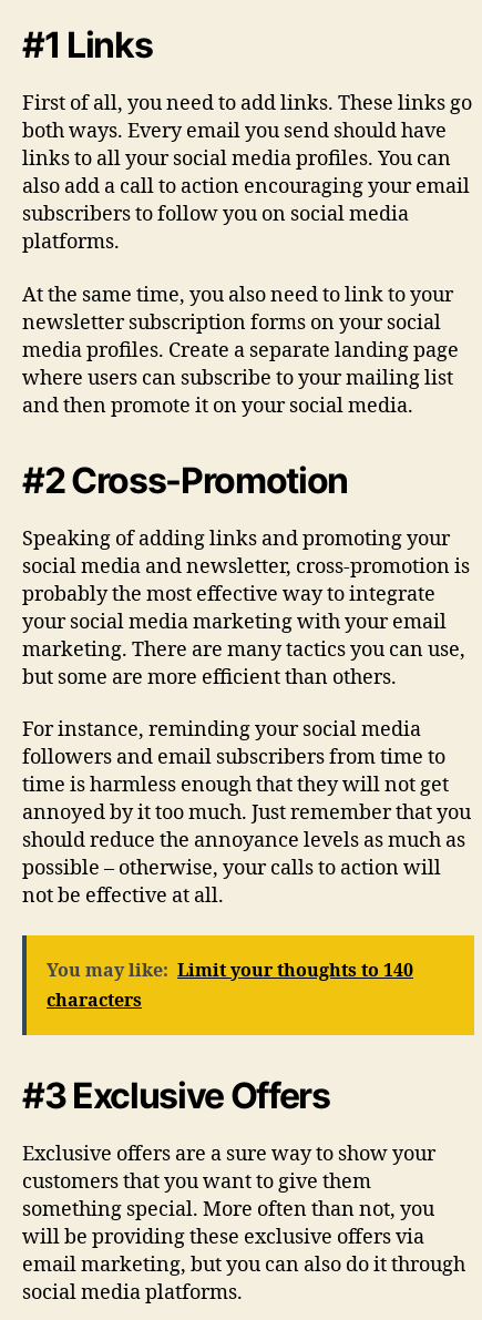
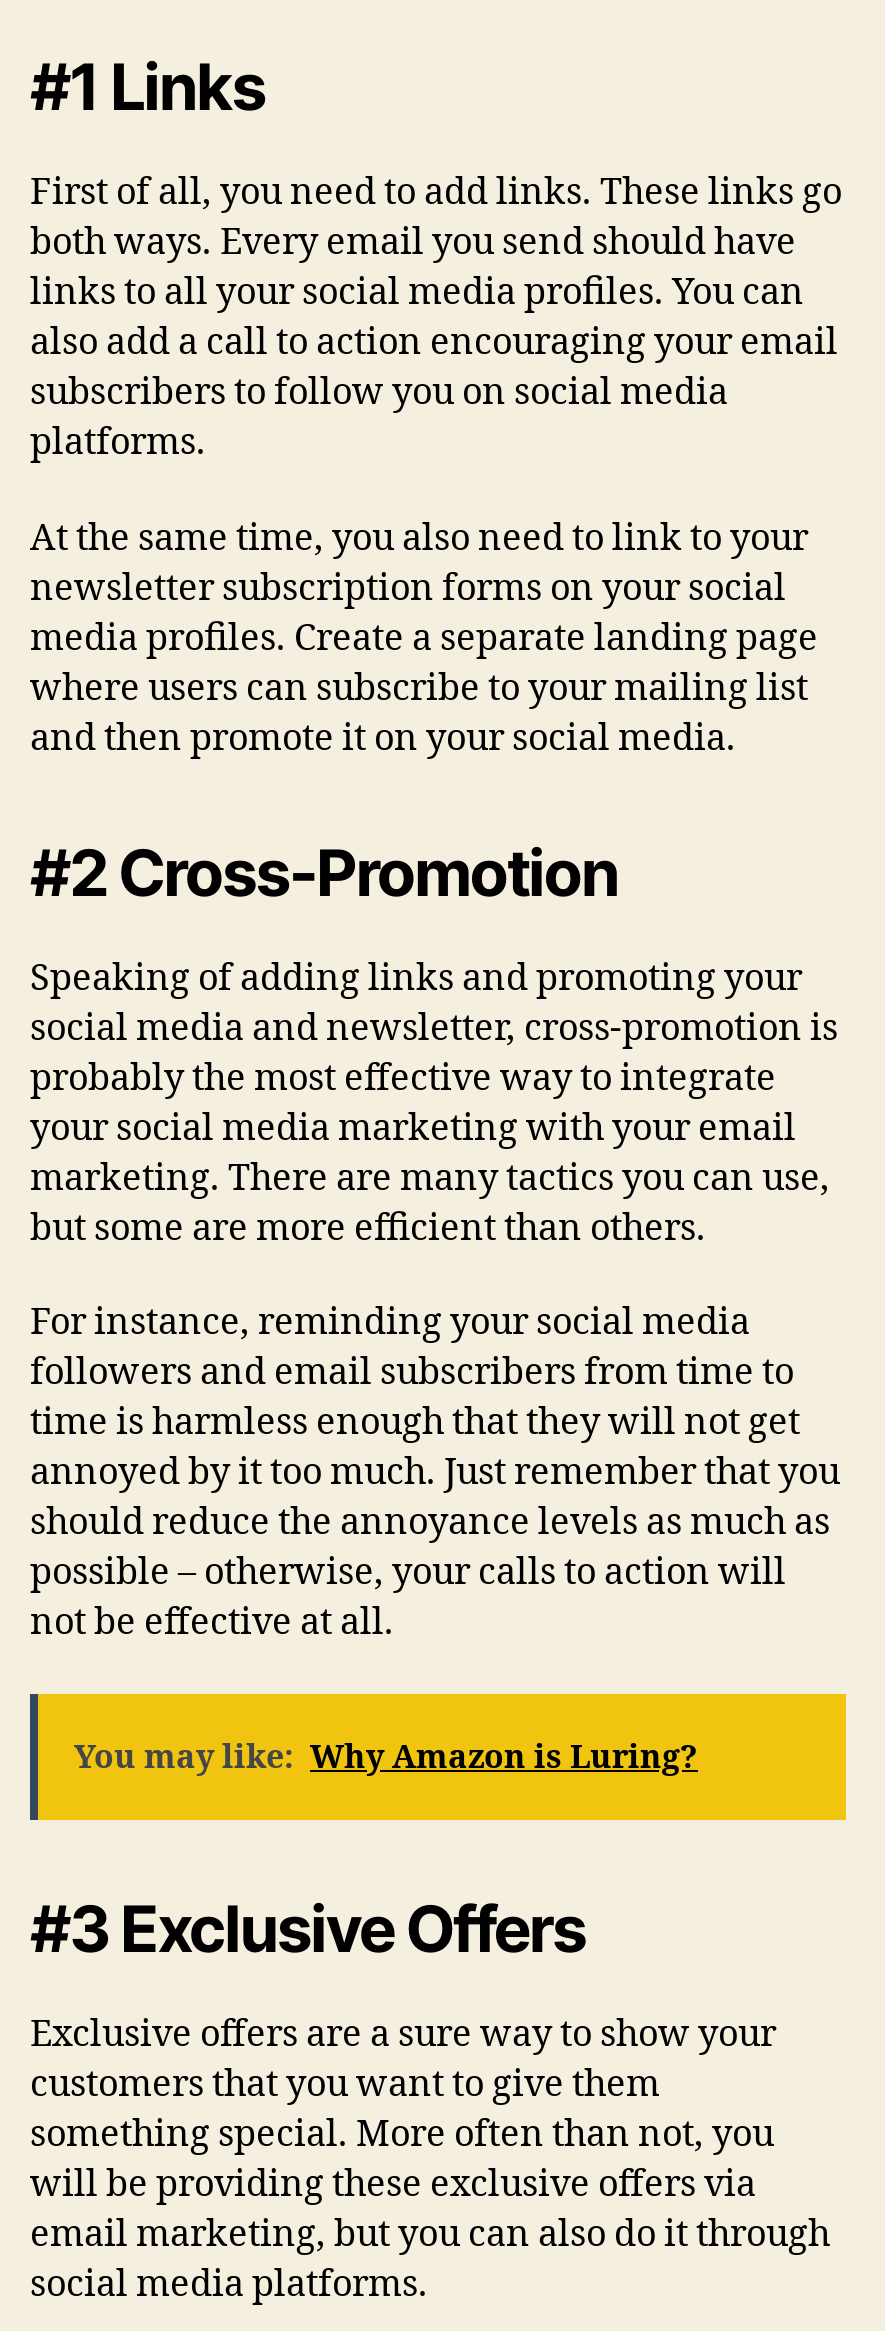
[47,959,413,1011] You may like: Limit your thoughts to 140 | characters -> [74,1737,698,1777] You may like: Why Amazon is Luring?

